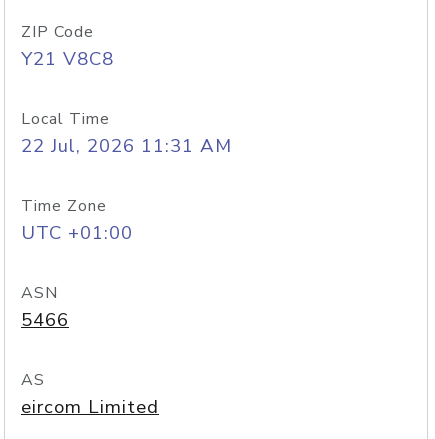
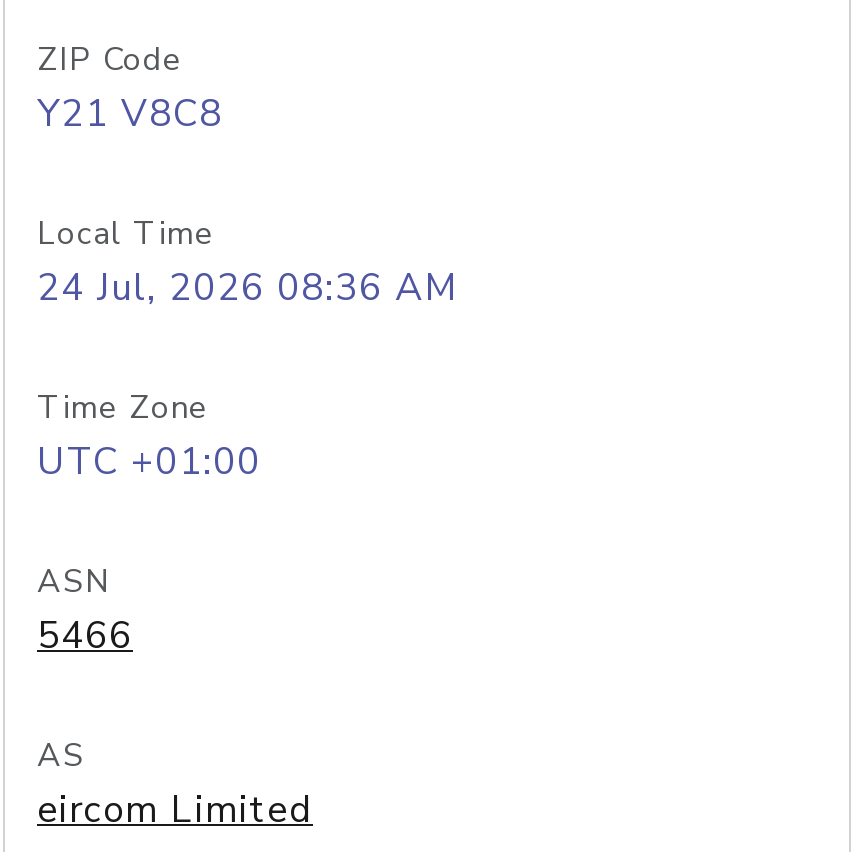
[21,133,232,159] 22 Jul, 2026 11:31 AM -> [37,262,459,314] 24 Jul, 2026 08:36 AM

